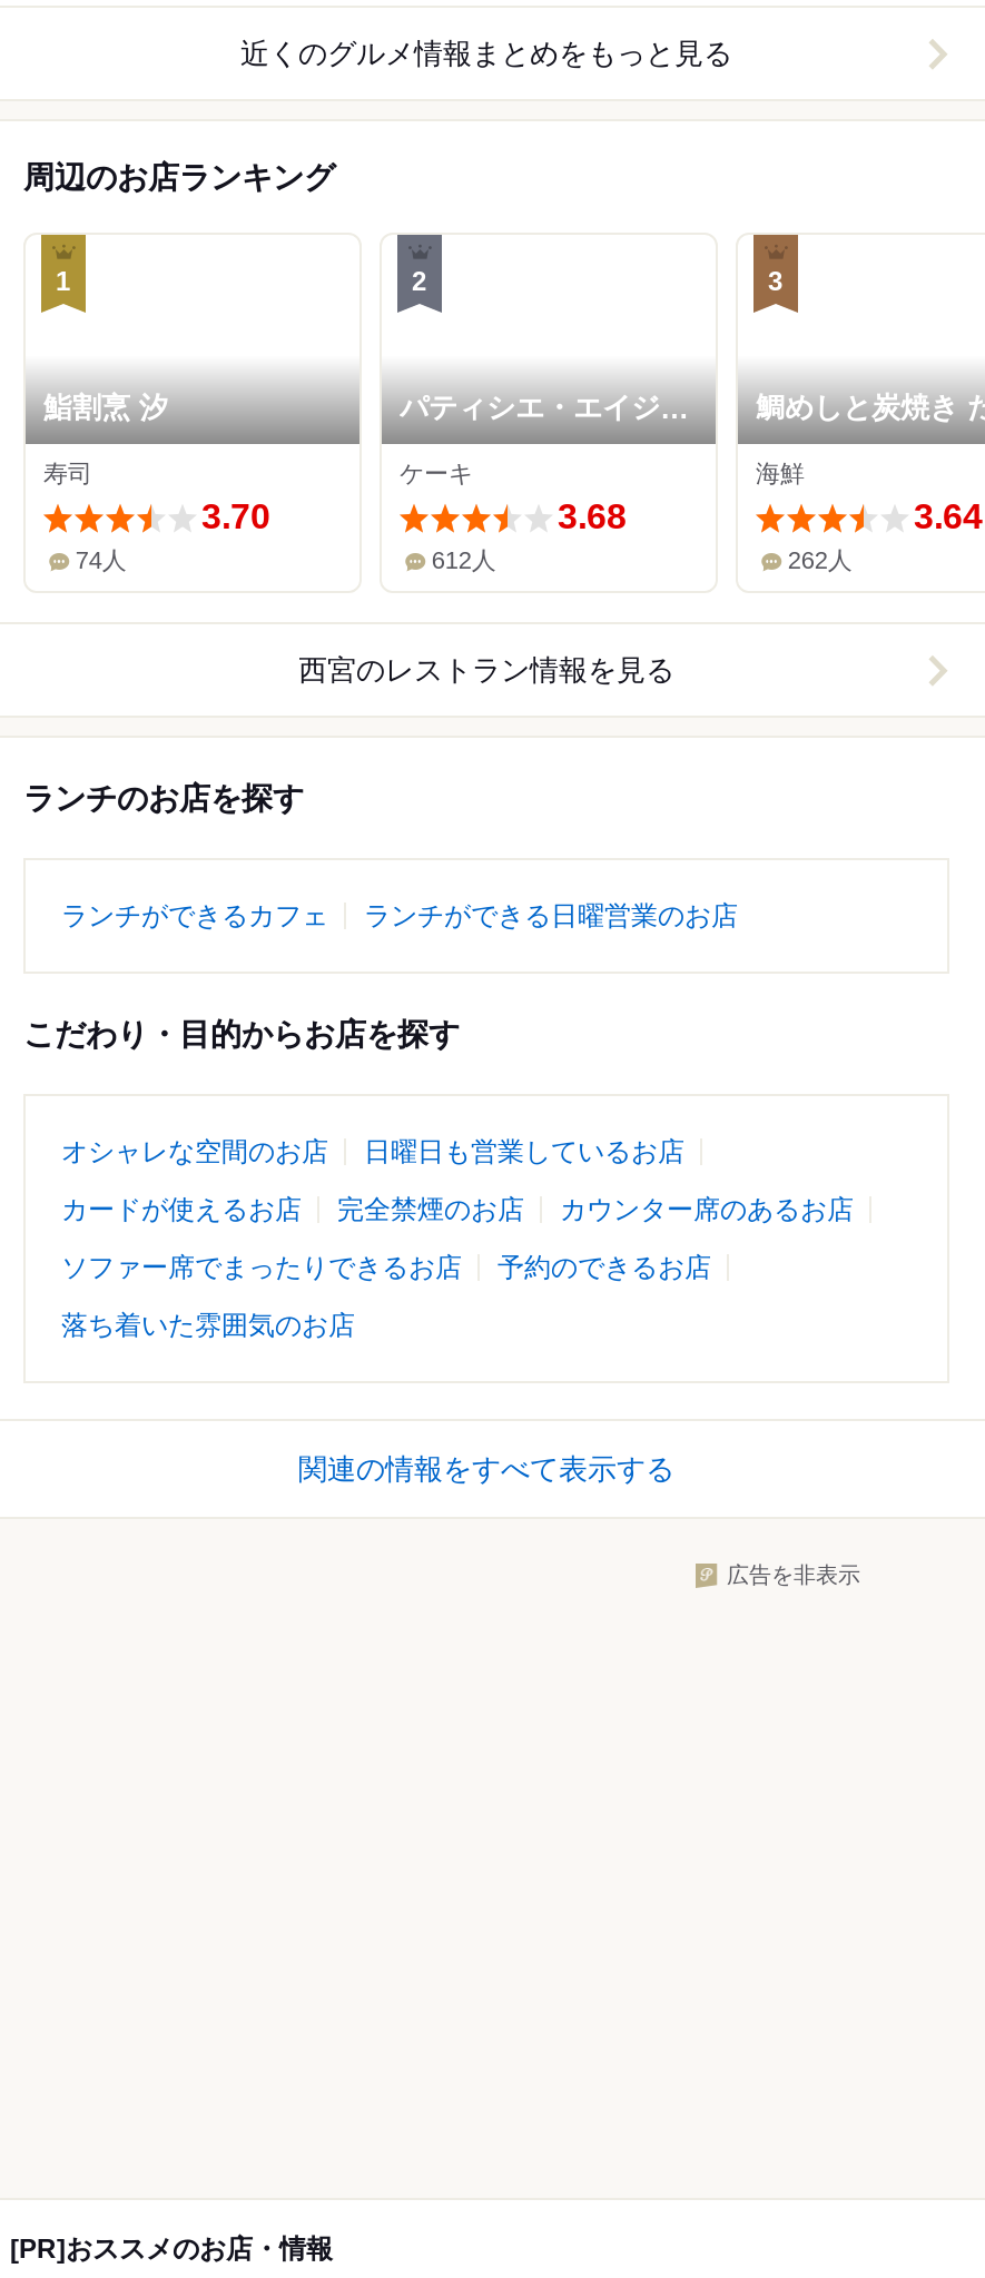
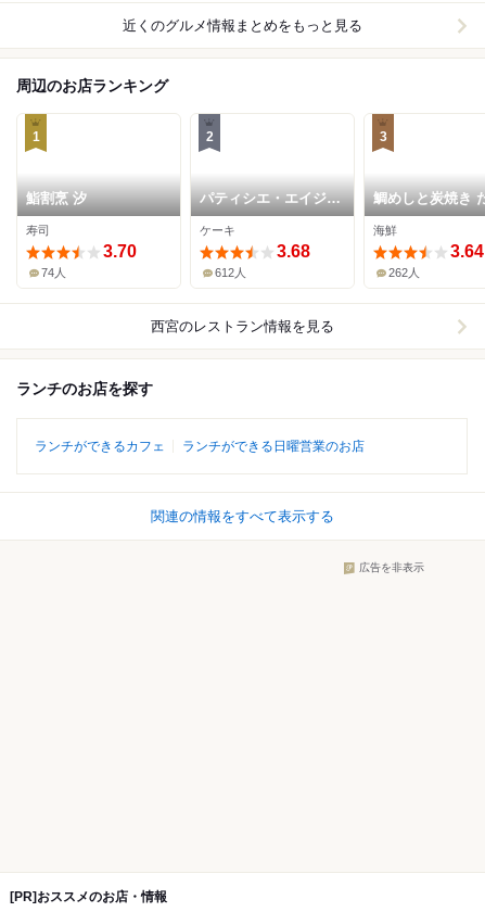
[23,1017,854,1342] こだわり・目的からお店を探す | オシャレな空間のお店 | 日曜日も営業しているお店 | カードが使えるお店 | 完全禁煙のお店 | カウンター席のあるお店 | ソファー席でまったりできるお店 | 予約のできるお店 | 落ち着いた雰囲気のお店 -> none

